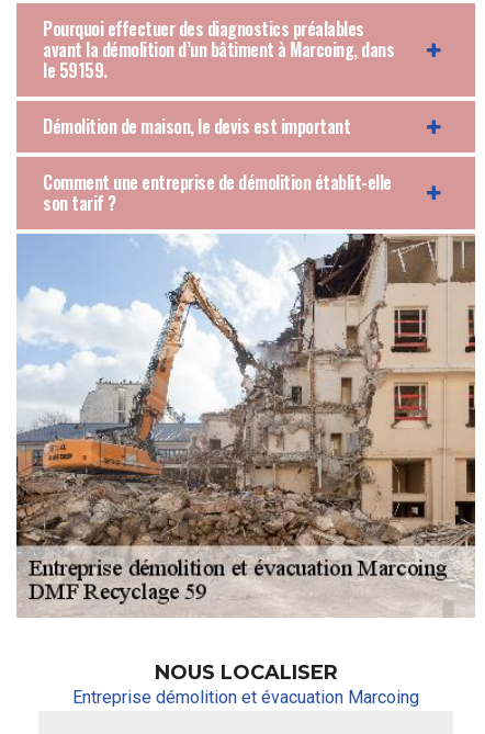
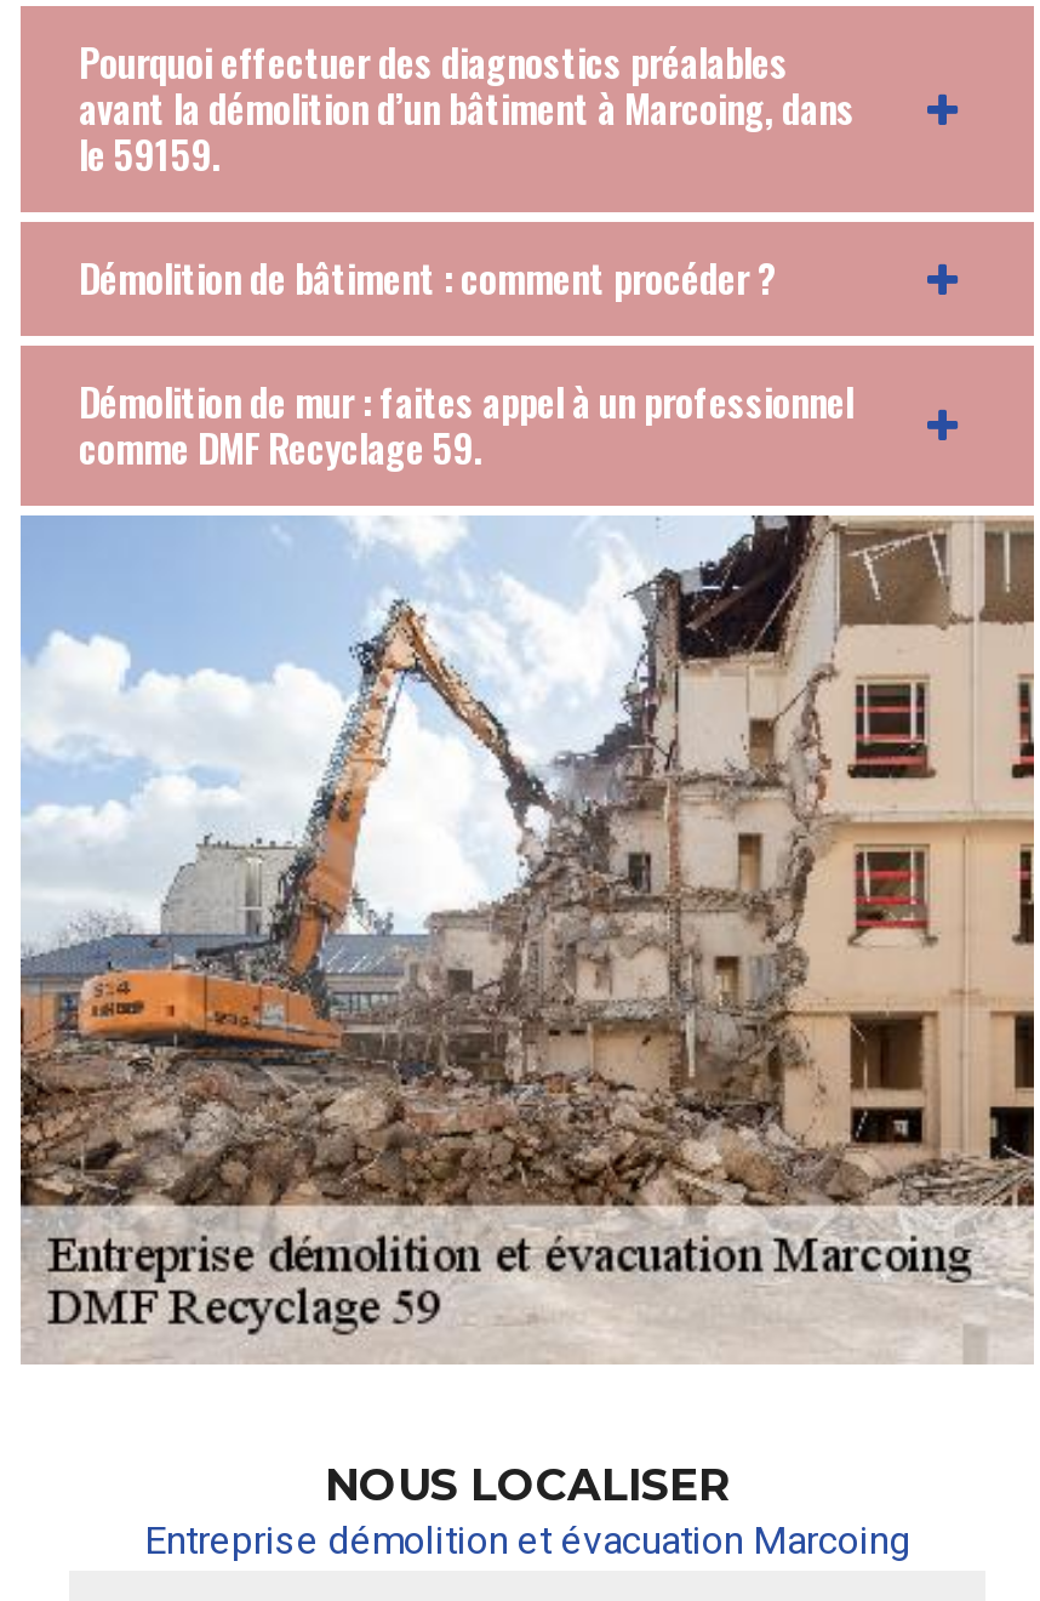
[43,113,350,139] Démolition de maison, le devis est important -> [79,249,776,307] Démolition de bâtiment : comment procéder ?
[43,169,391,216] Comment une entreprise de démolition établit-elle | son tarif ? -> [79,373,853,477] Démolition de mur : faites appel à un professionnel | comme DMF Recyclage 59.

